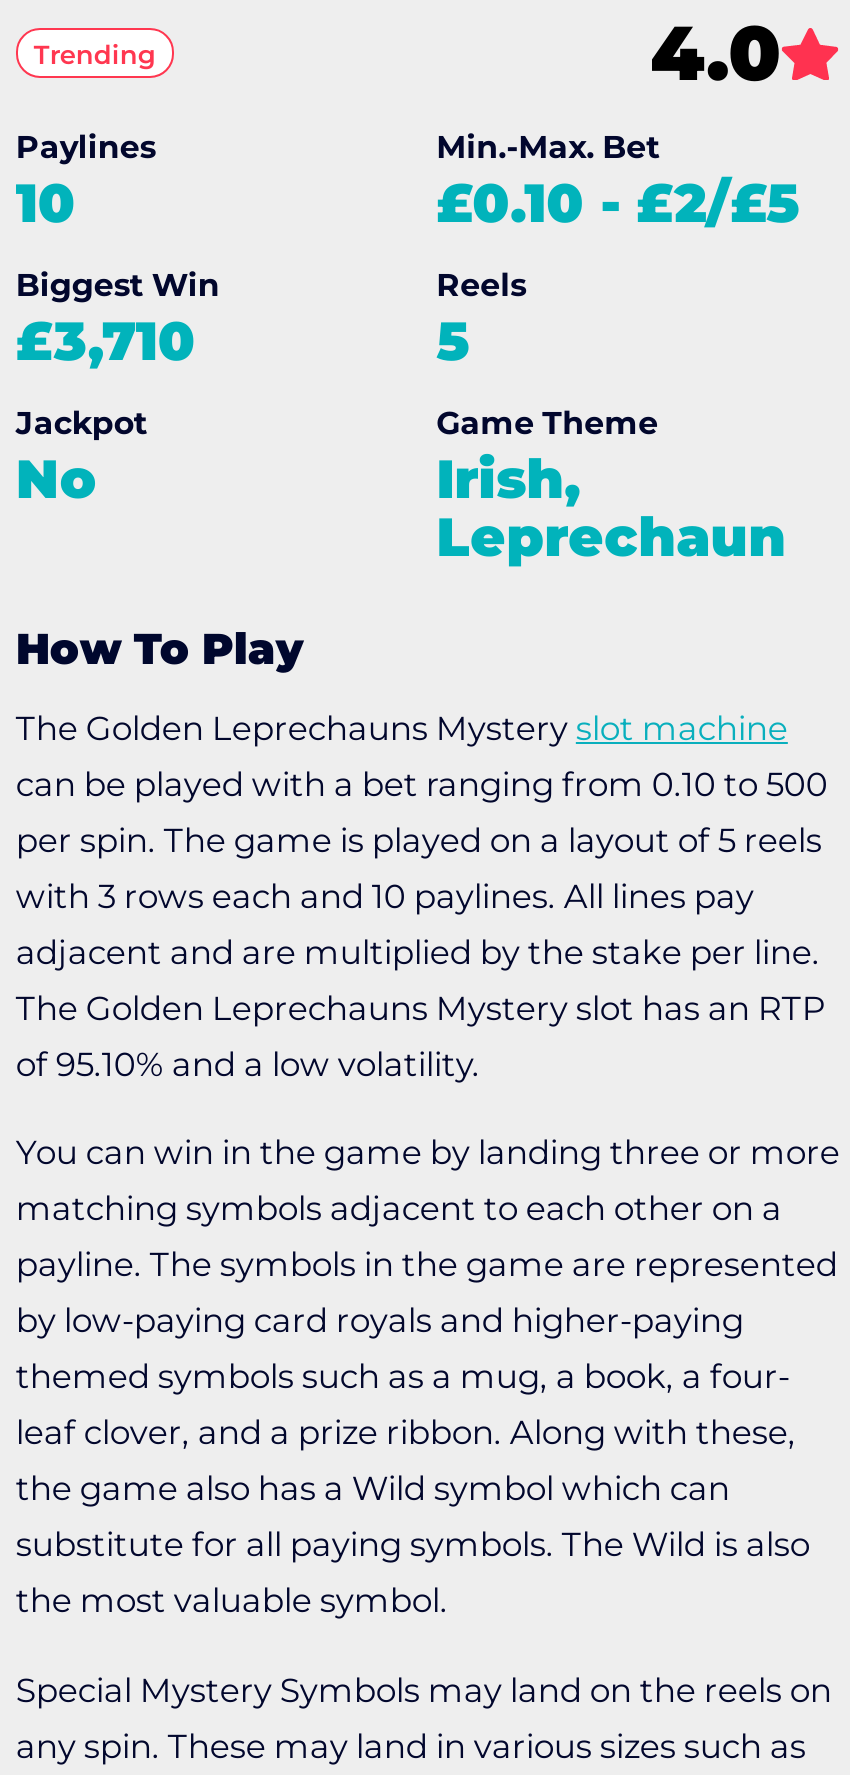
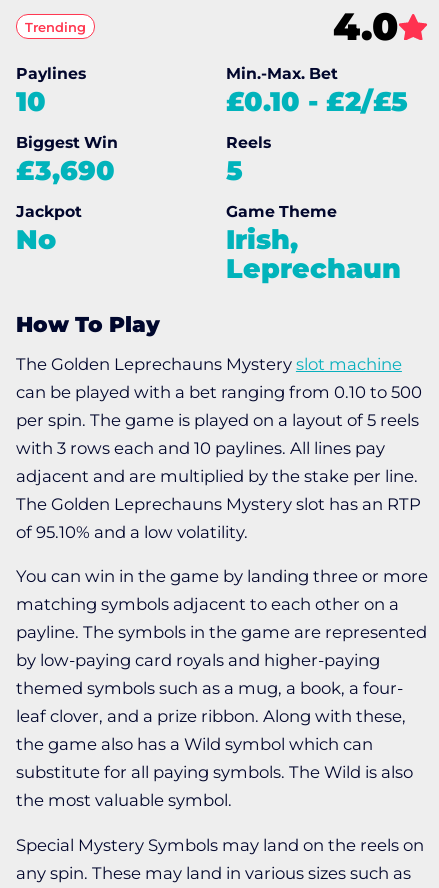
[16,309,196,375] £3,710 -> [16,154,115,187] £3,690

